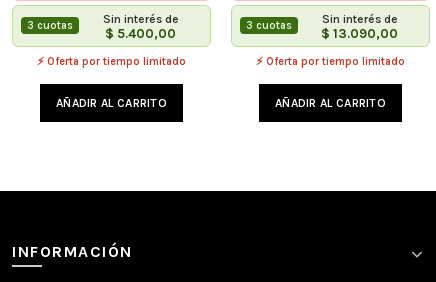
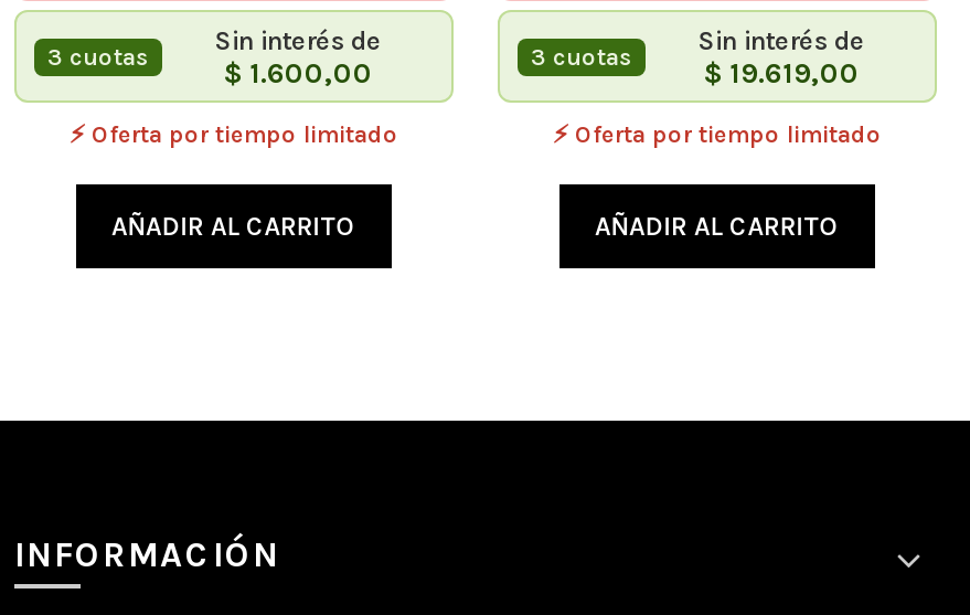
[105,26,176,41] $5.400,00 -> [223,57,373,90] $1.600,00
[321,26,398,41] $13.090,00 -> [703,57,860,90] $19.619,00

